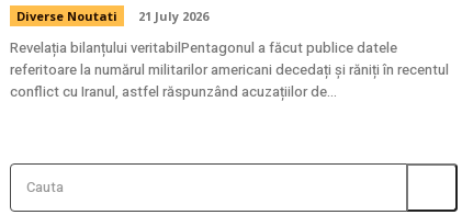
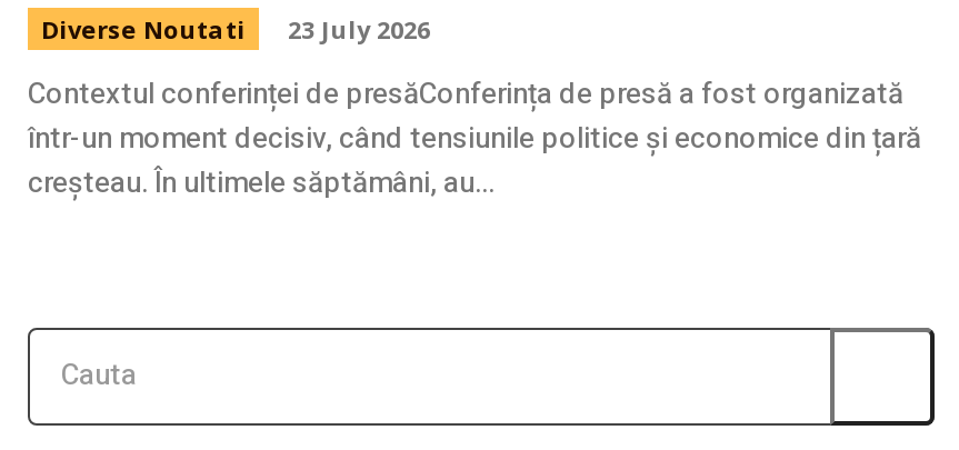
[16,8,209,24] Diverse Noutati 21 July 2026 -> [41,12,430,46] Diverse Noutati 23 July 2026
[10,37,449,102] Revelația bilanțului veritabilPentagonul a făcut publice datele | referitoare la numărul militarilor americani decedați și răniți în recentul | conflict cu Iranul, astfel răspunzând acuzațiilor de... -> [28,72,921,203] Contextul conferinței de presăConferința de presă a fost organizată | într-un moment decisiv, când tensiunile politice și economice din țară | creșteau. În ultimele săptămâni, au...

